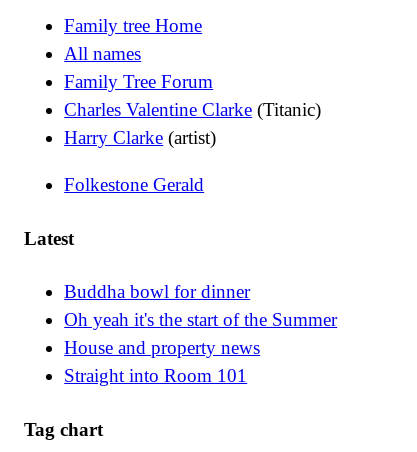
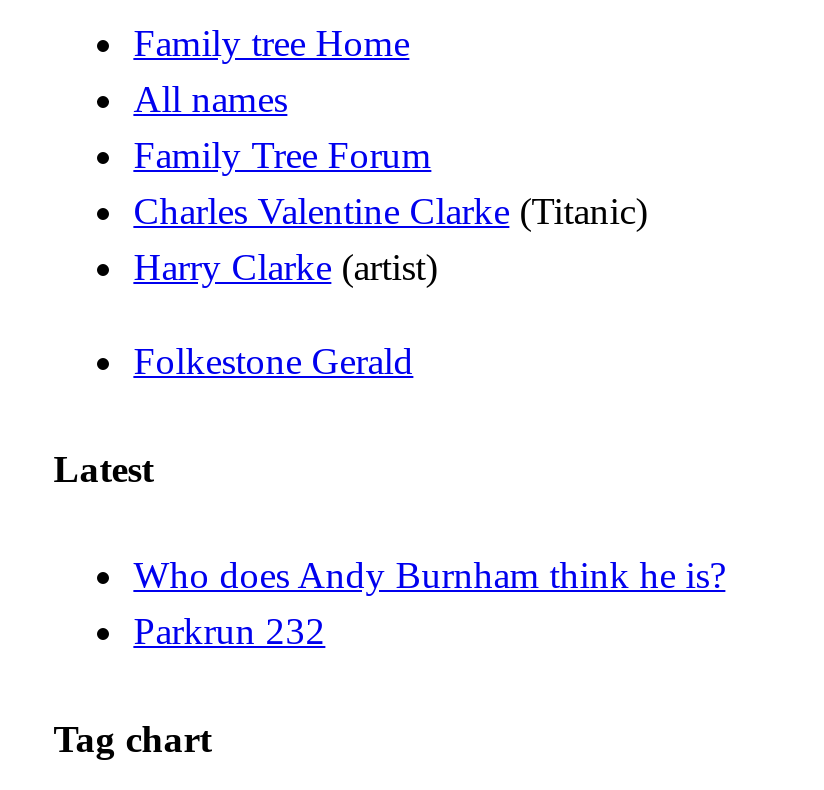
[64,281,337,386] Buddha bowl for dinner | Oh yeah it's the start of the Summer | House and property news | Straight into Room 101 -> [133,555,725,653] Who does Andy Burnham think he is? | Parkrun 232

